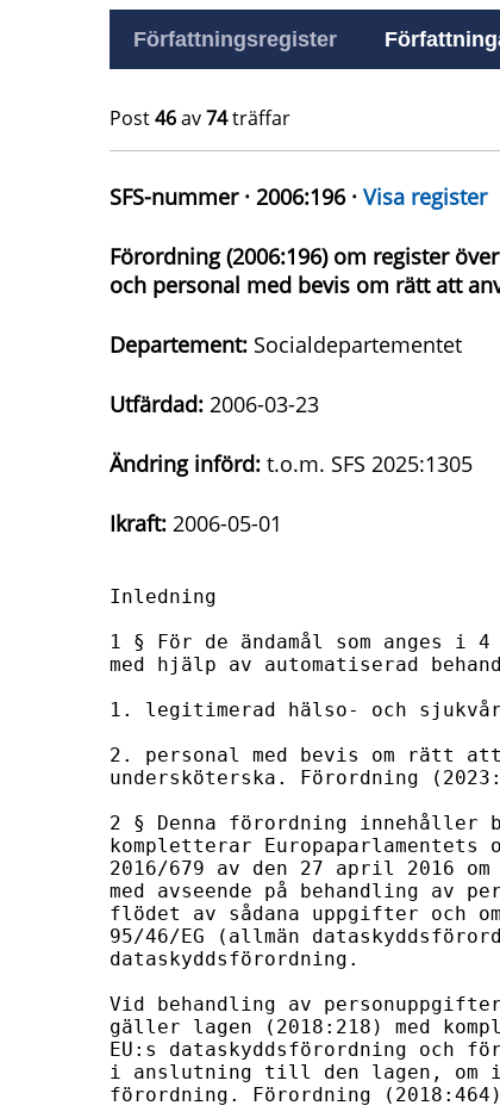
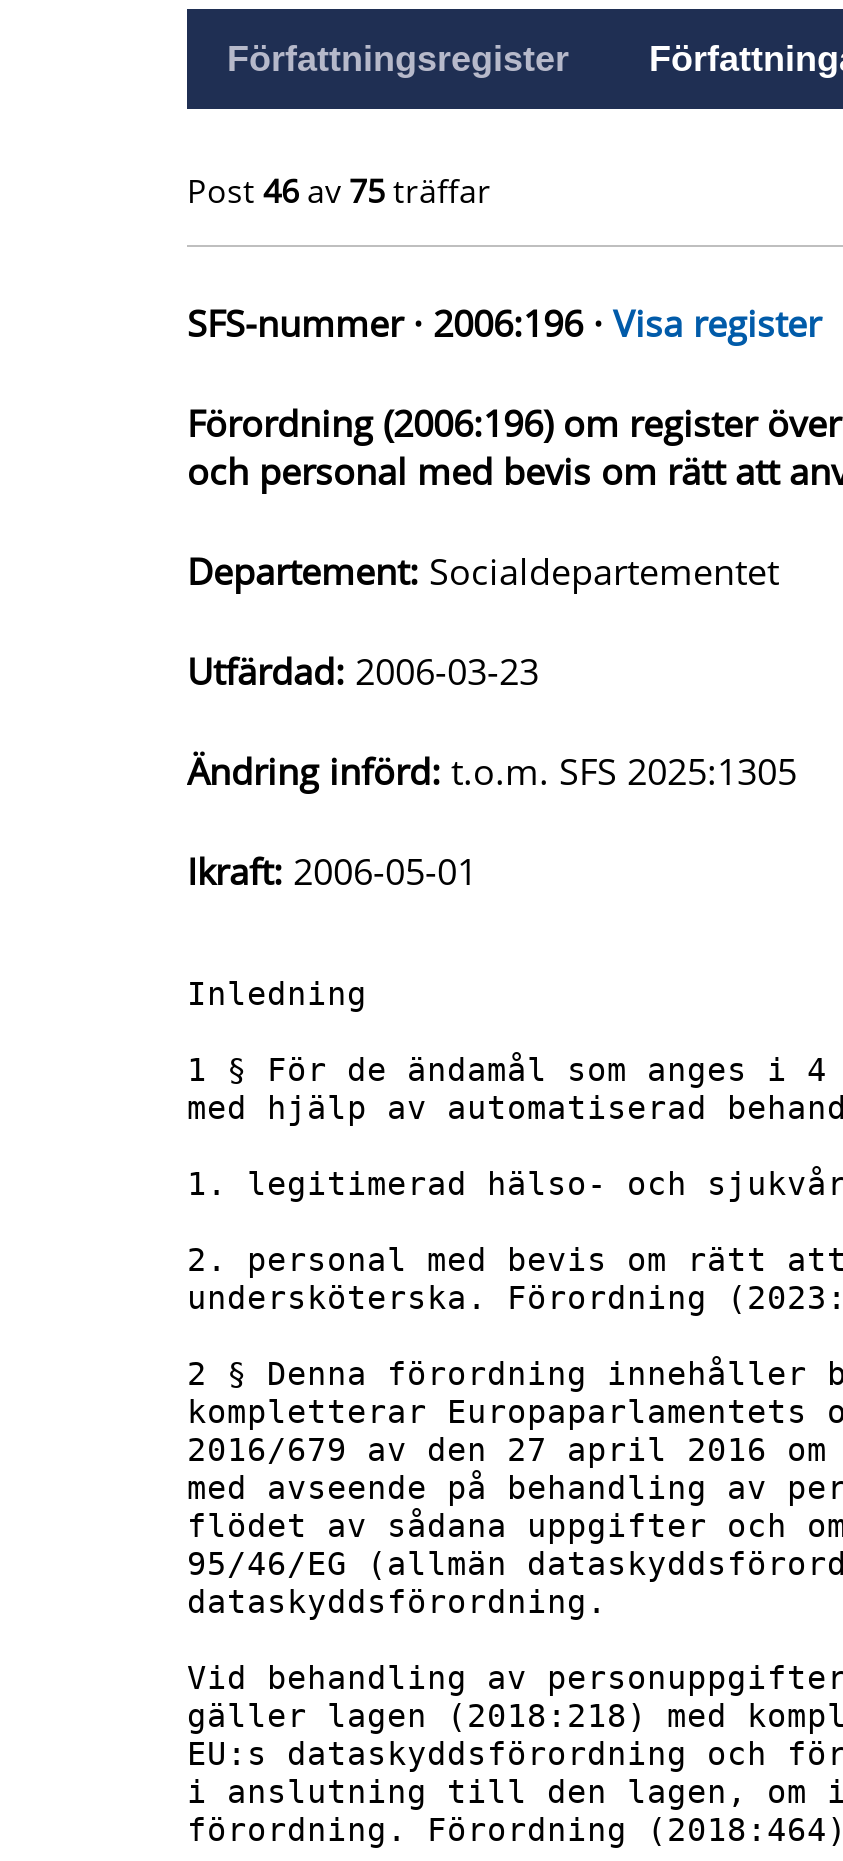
[110,105,290,131] Post 46 av 74 träffar -> [187,169,491,213] Post 46 av 75 träffar

